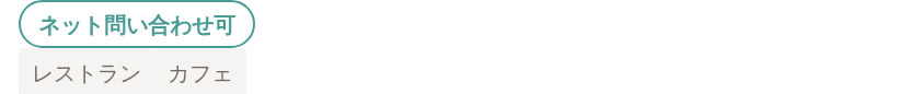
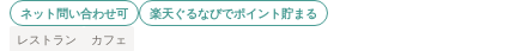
none -> [150,7,317,20] 楽天ぐるなびでポイント貯まる

